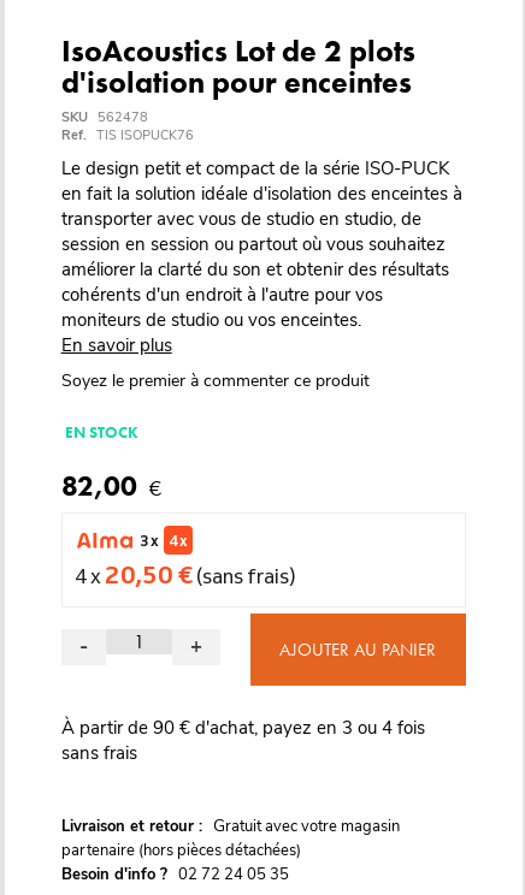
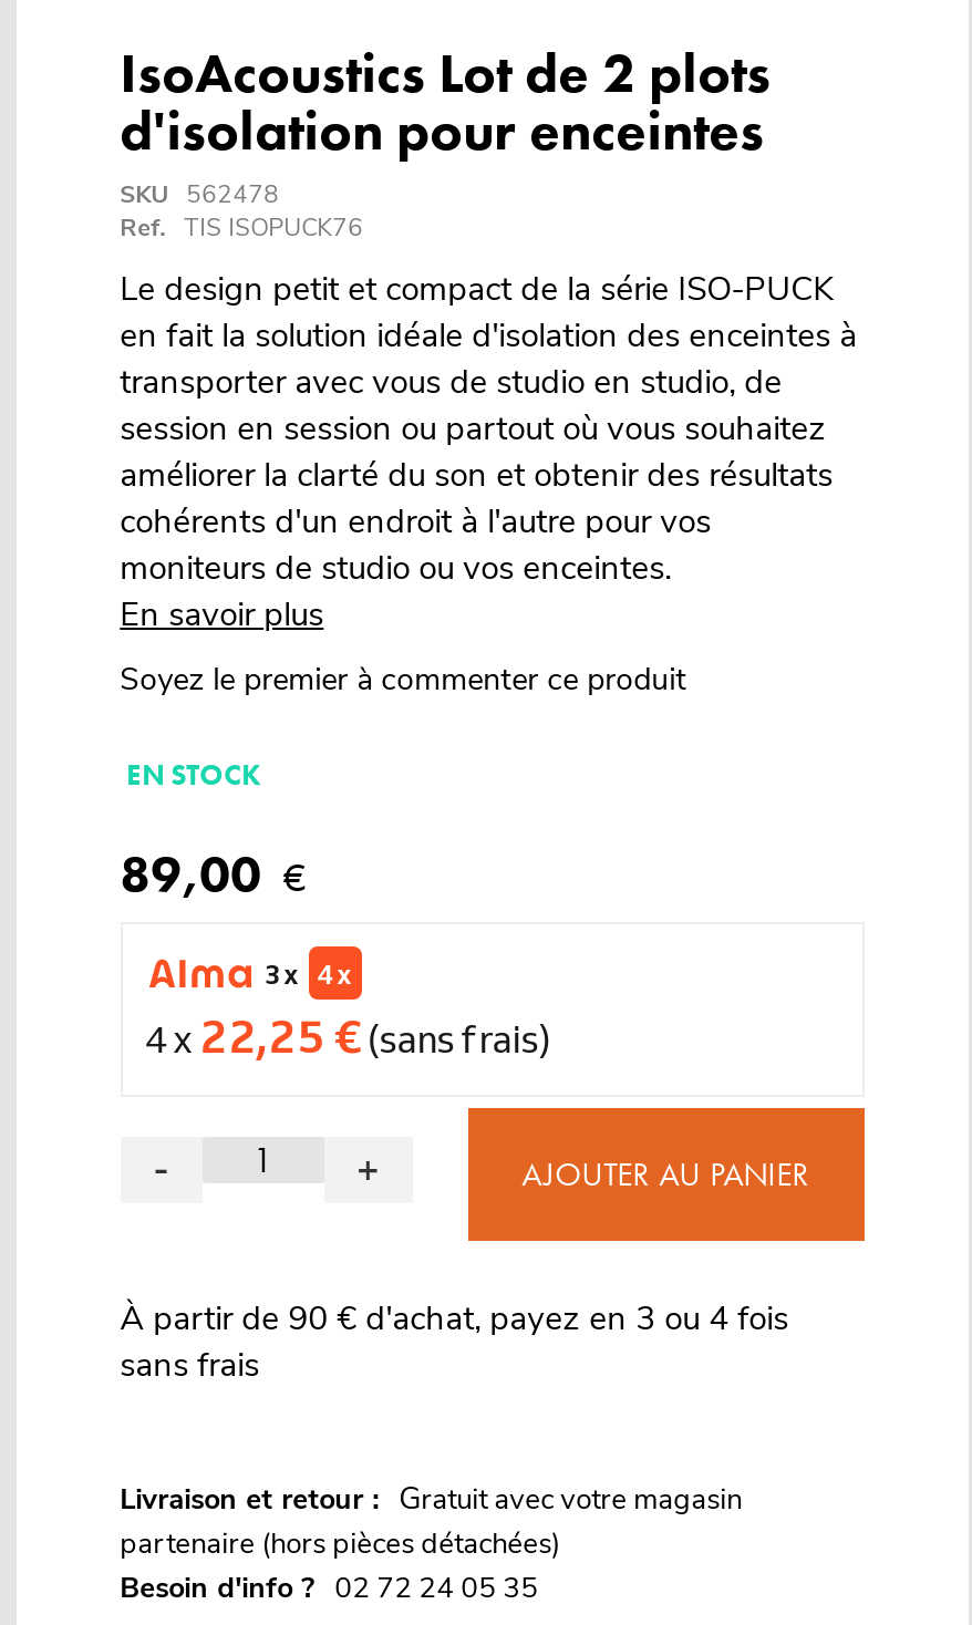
[61,468,161,505] 82,00 € -> [120,841,306,907] 89,00 €
[74,559,296,590] 4 x 20,50 €(sans frais) -> [144,1007,552,1065] 4 x 22,25 €(sans frais)

